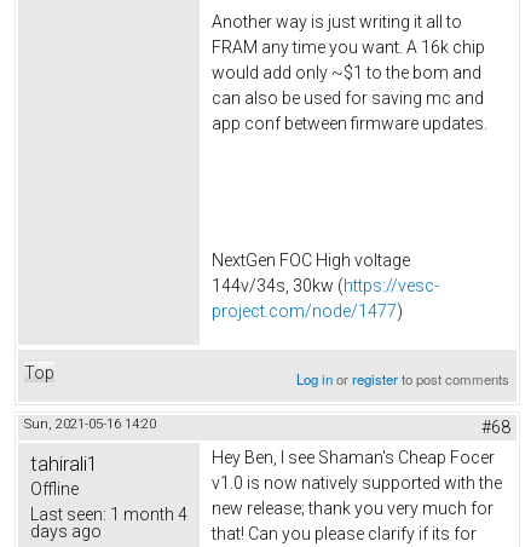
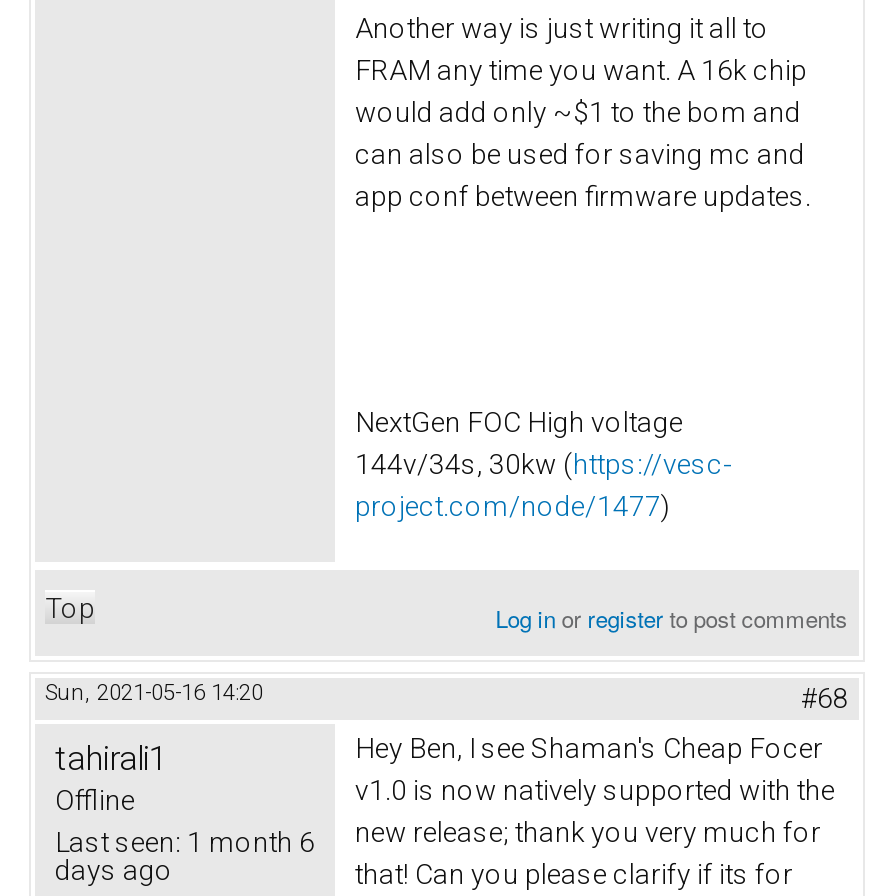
[30,504,187,524] Last seen: 1 month 4 -> [55,825,315,857] Last seen: 1 month 6

